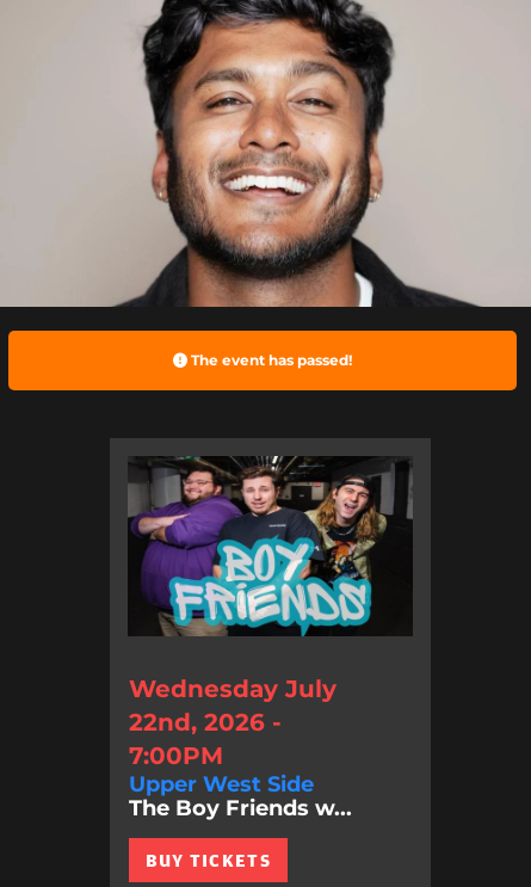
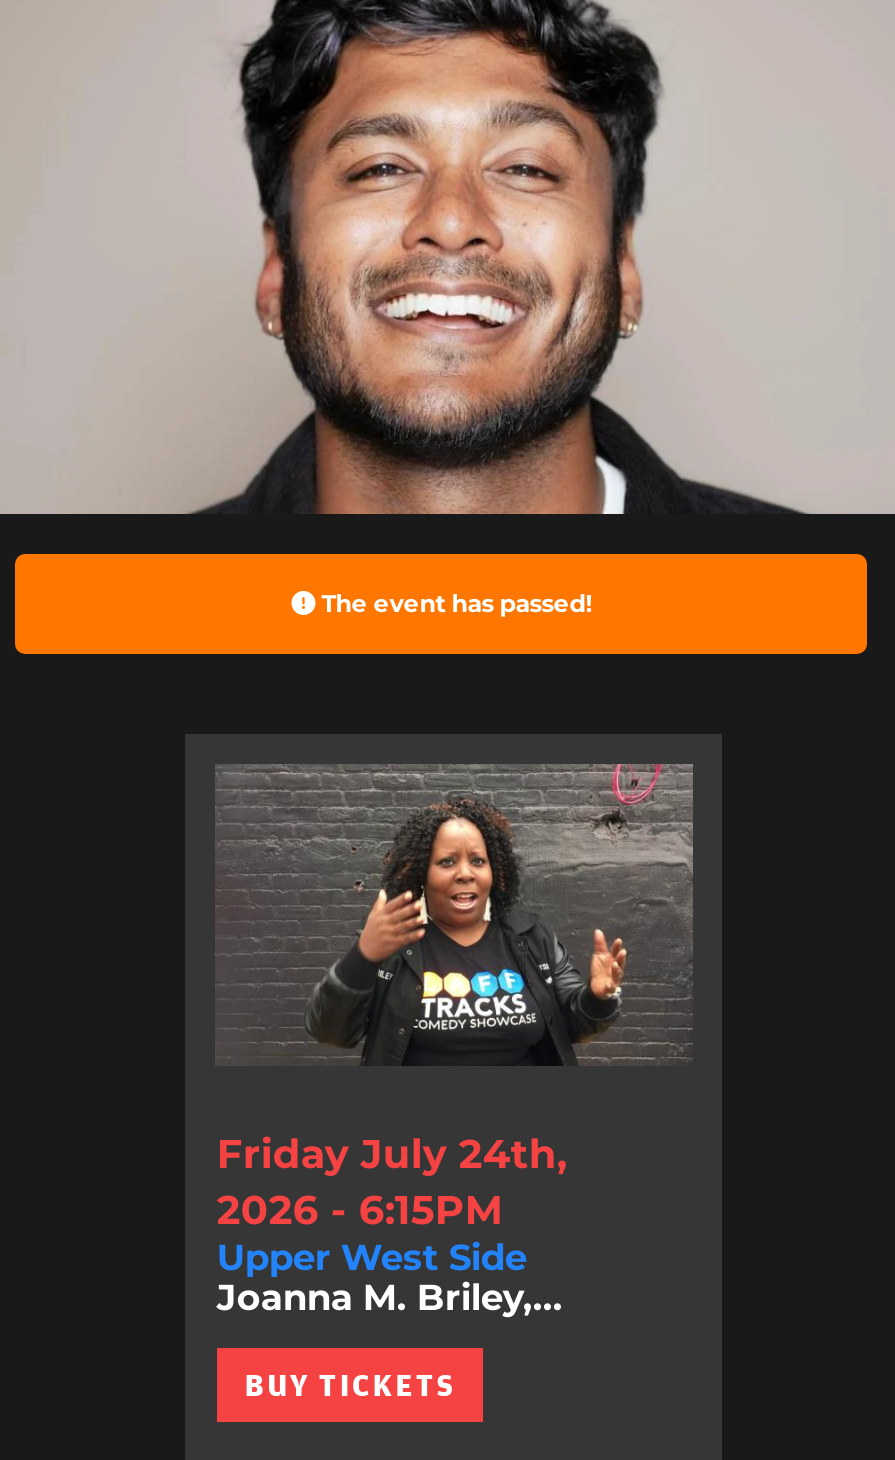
[128,456,413,771] [image] | Wednesday July | 22nd, 2026 - | 7:00PM -> [215,762,693,1235] [image] | Friday July 24th, | 2026 - 6:15PM
[129,796,352,822] The Boy Friends w... -> [217,1277,563,1321] Joanna M. Briley,...

